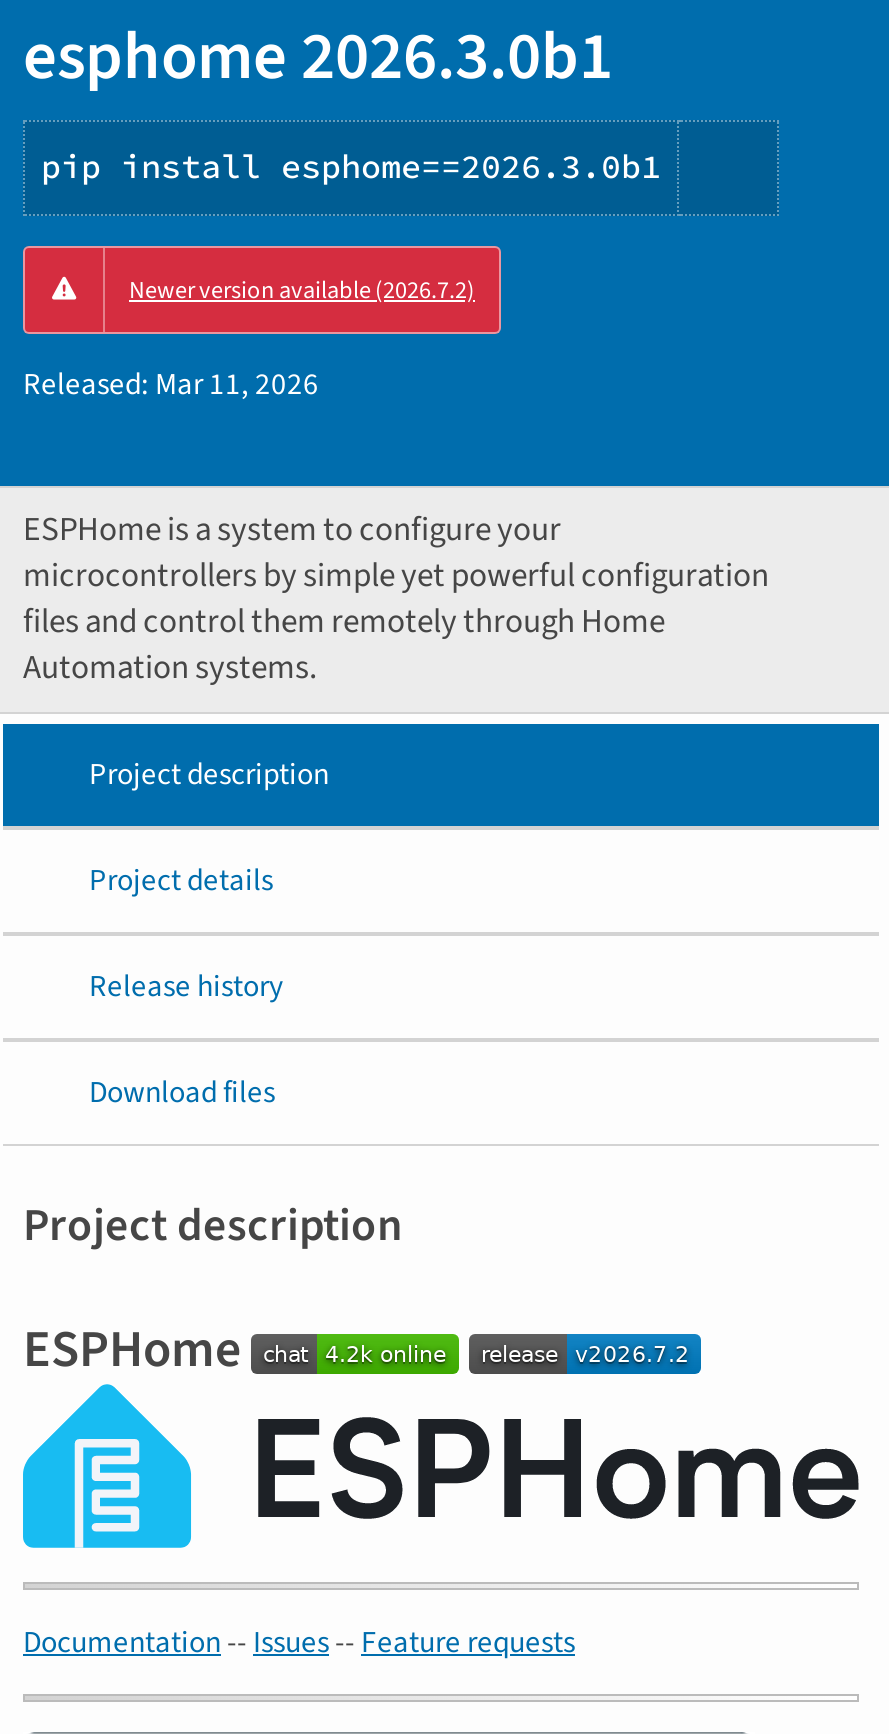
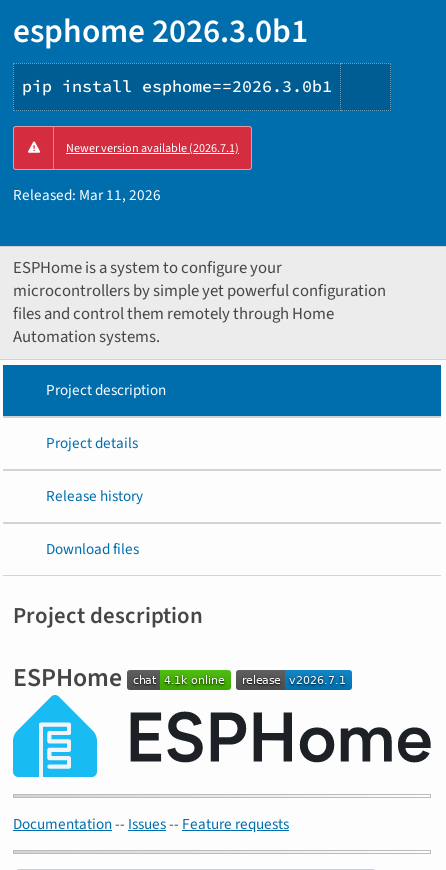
[129,273,475,307] Newer version available (2026.7.2) -> [66,140,239,157] Newer version available (2026.7.1)

